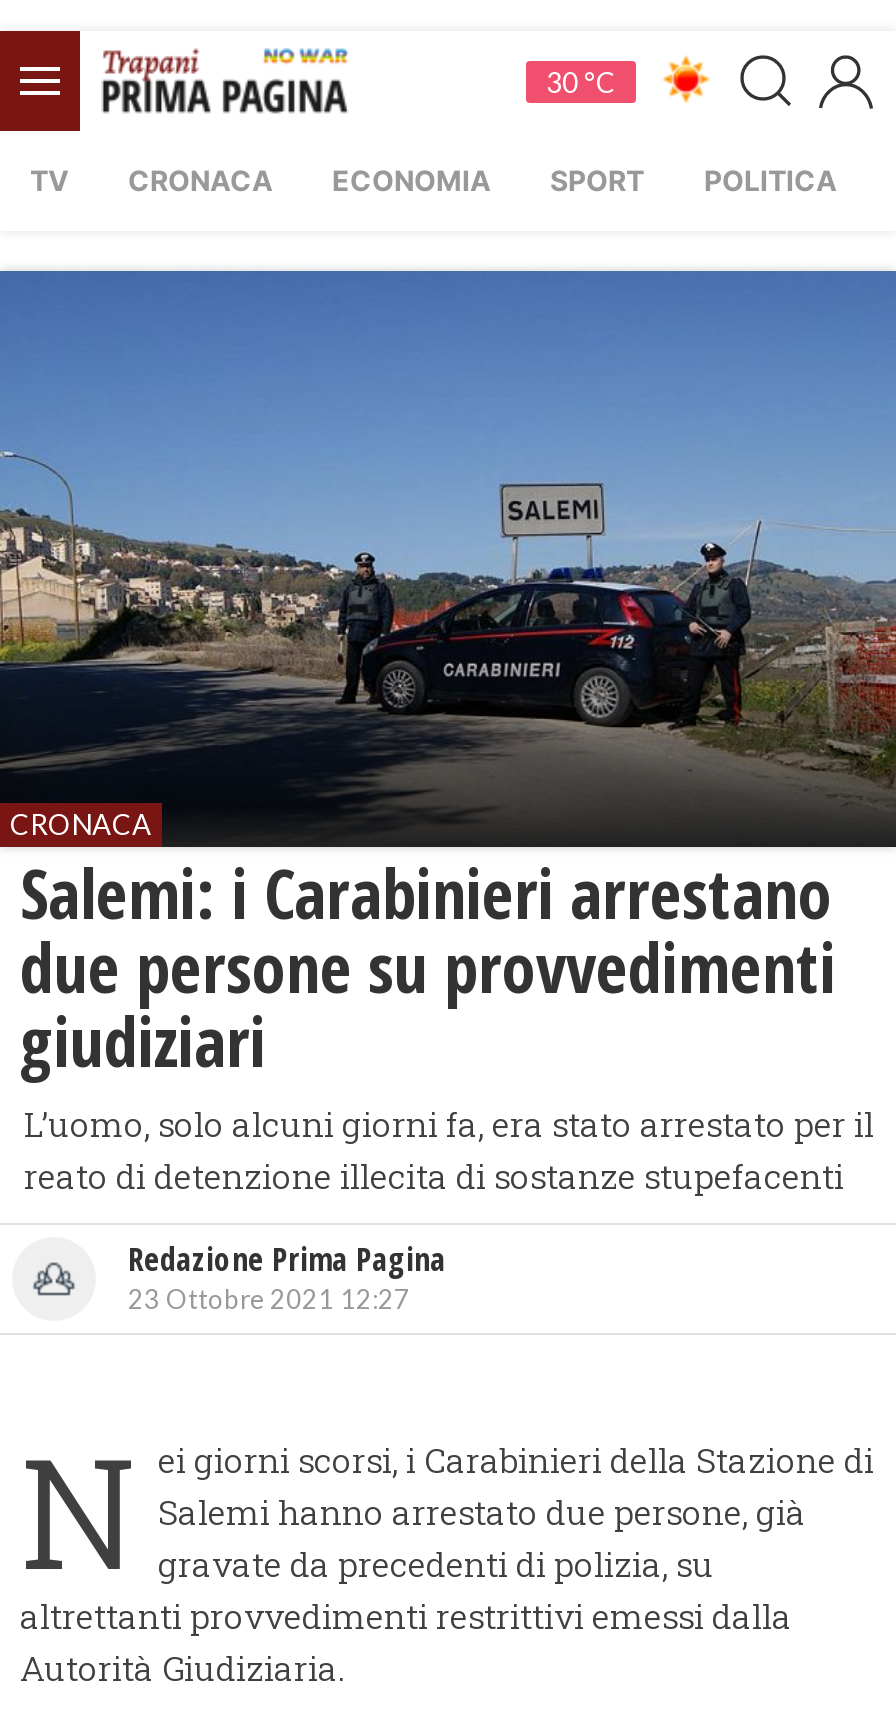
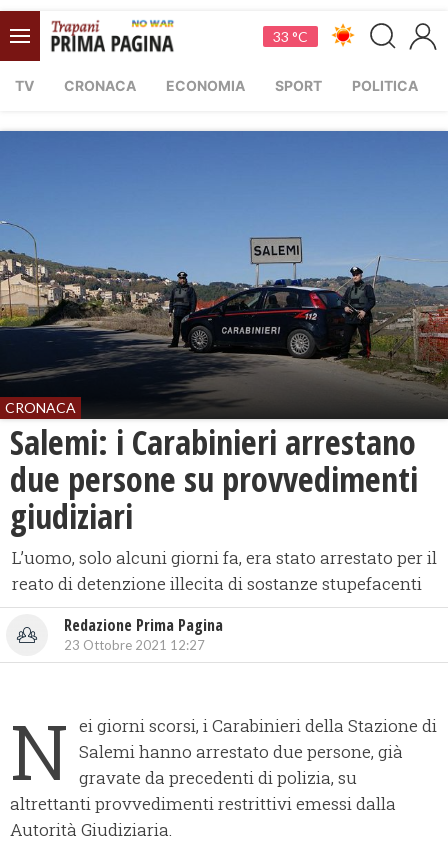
[546,64,616,98] 30 °C -> [273,27,308,44] 33 °C

